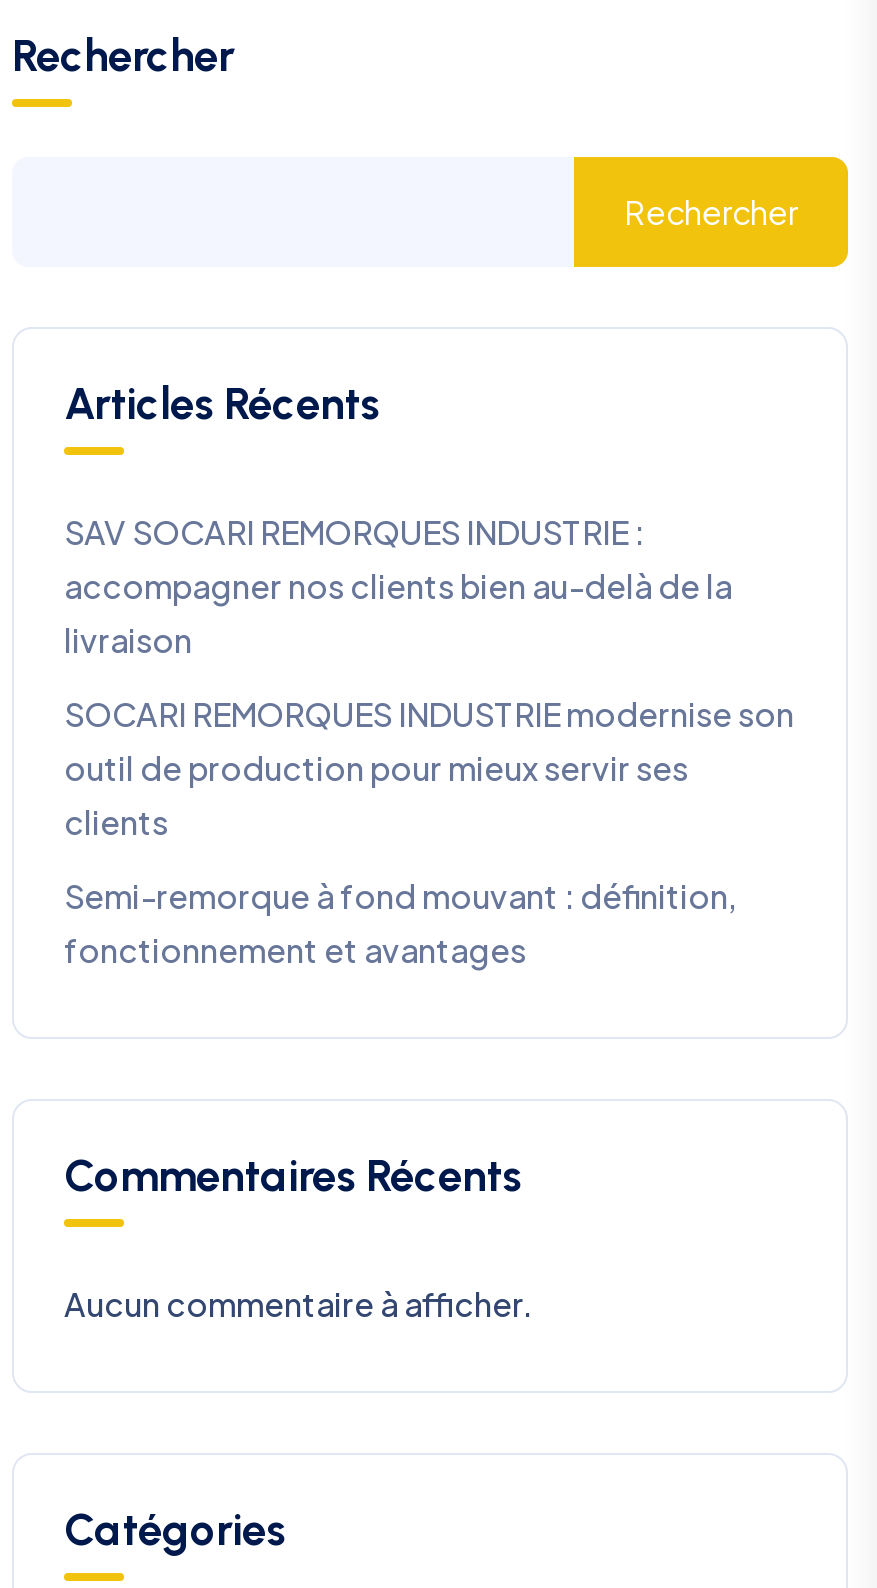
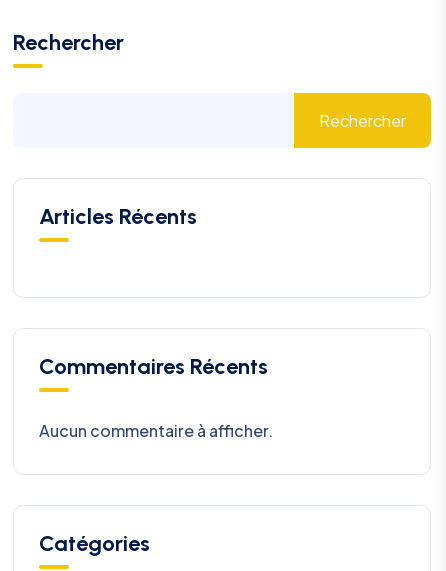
[64,511,794,971] SAV SOCARI REMORQUES INDUSTRIE : | accompagner nos clients bien au-delà de la | livraison | SOCARI REMORQUES INDUSTRIE modernise son | outil de production pour mieux servir ses | clients | Semi-remorque à fond mouvant : définition, | fonctionnement et avantages -> none

